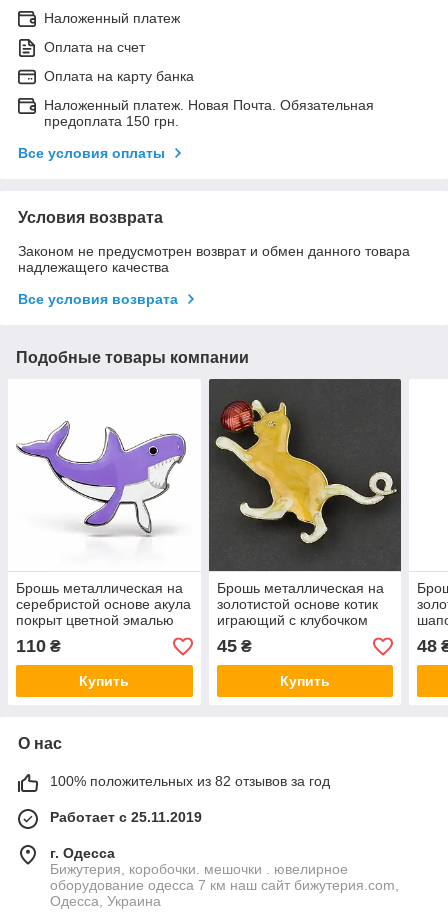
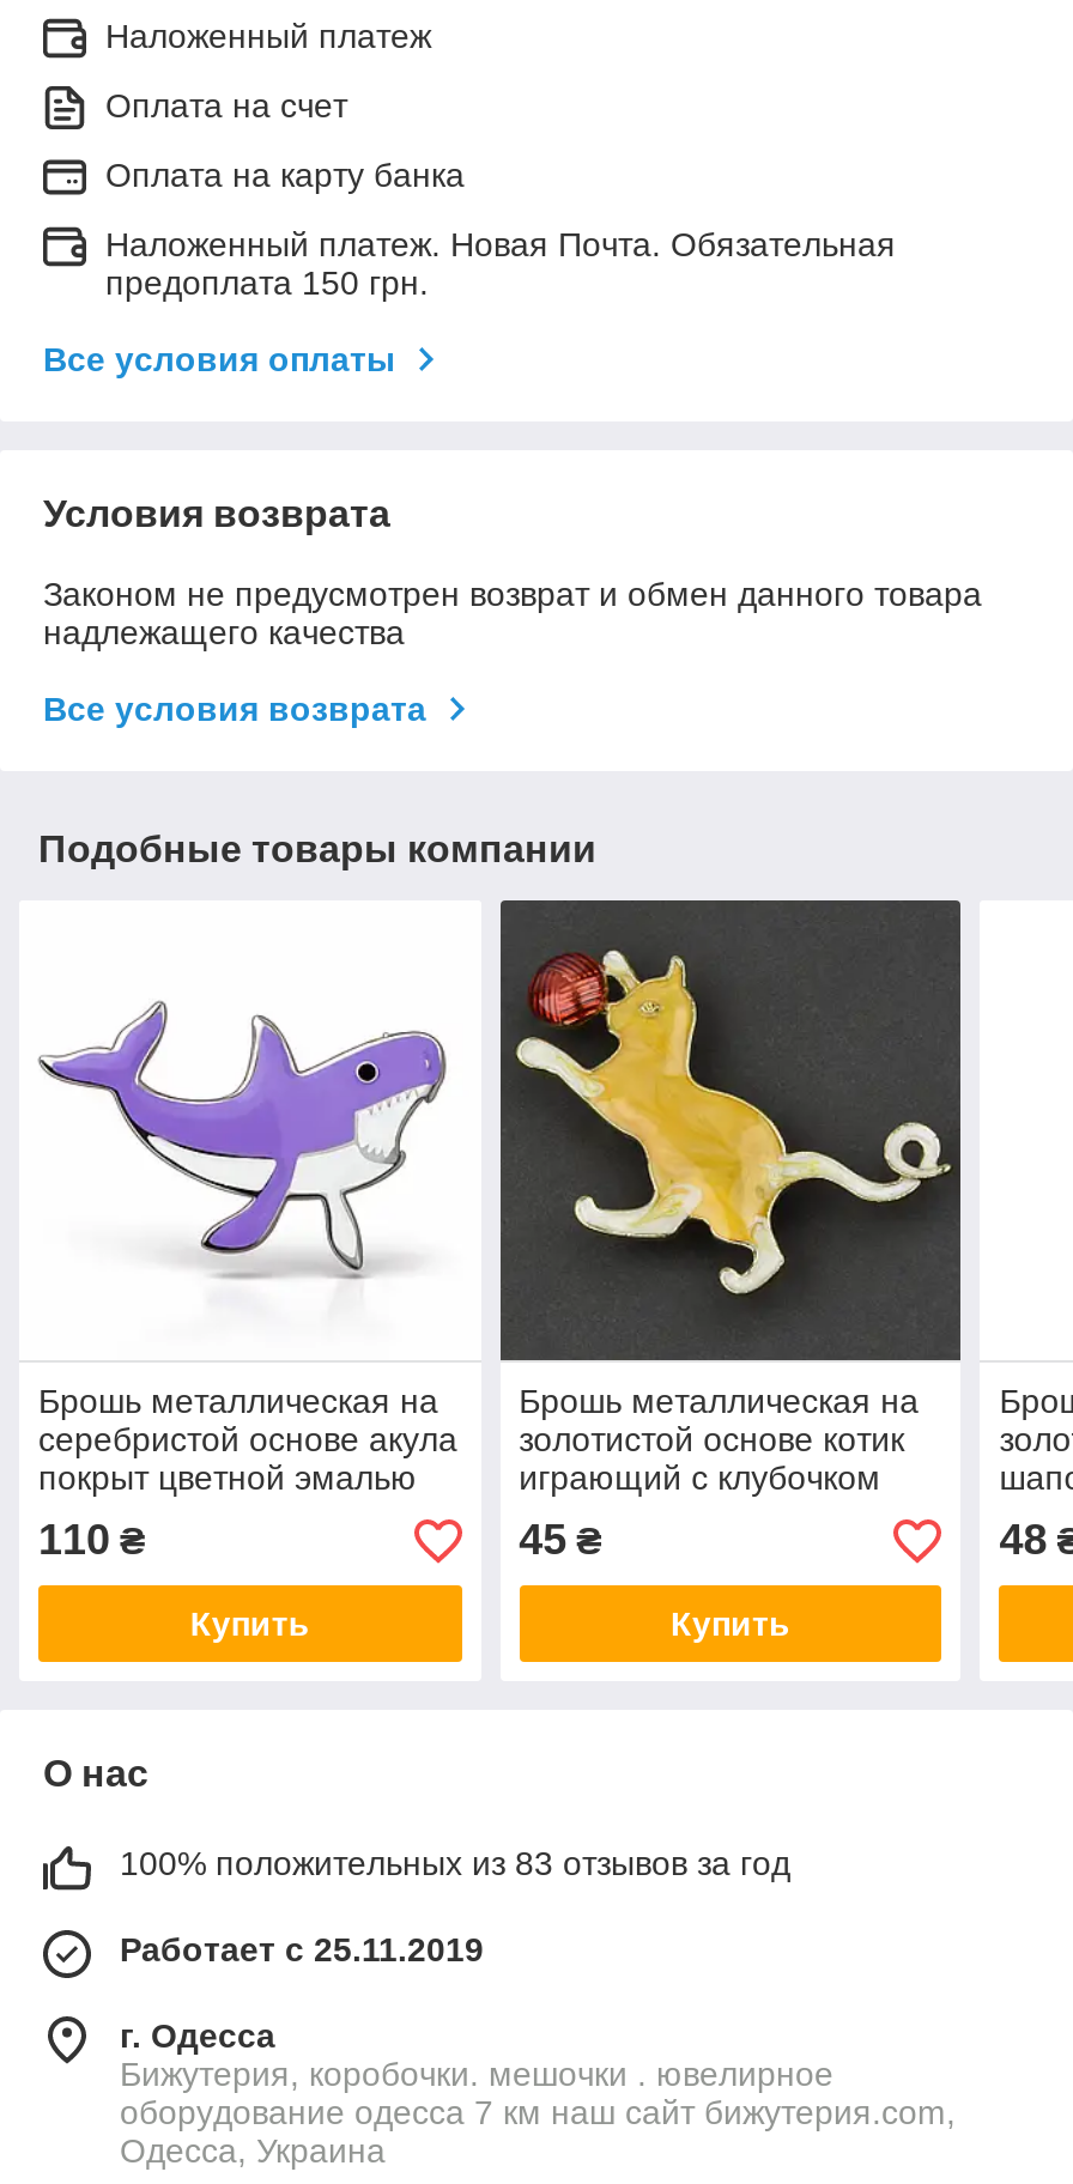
[50,773,330,789] 100% положительных из 82 отзывов за год -> [120,1845,790,1883] 100% положительных из 83 отзывов за год

